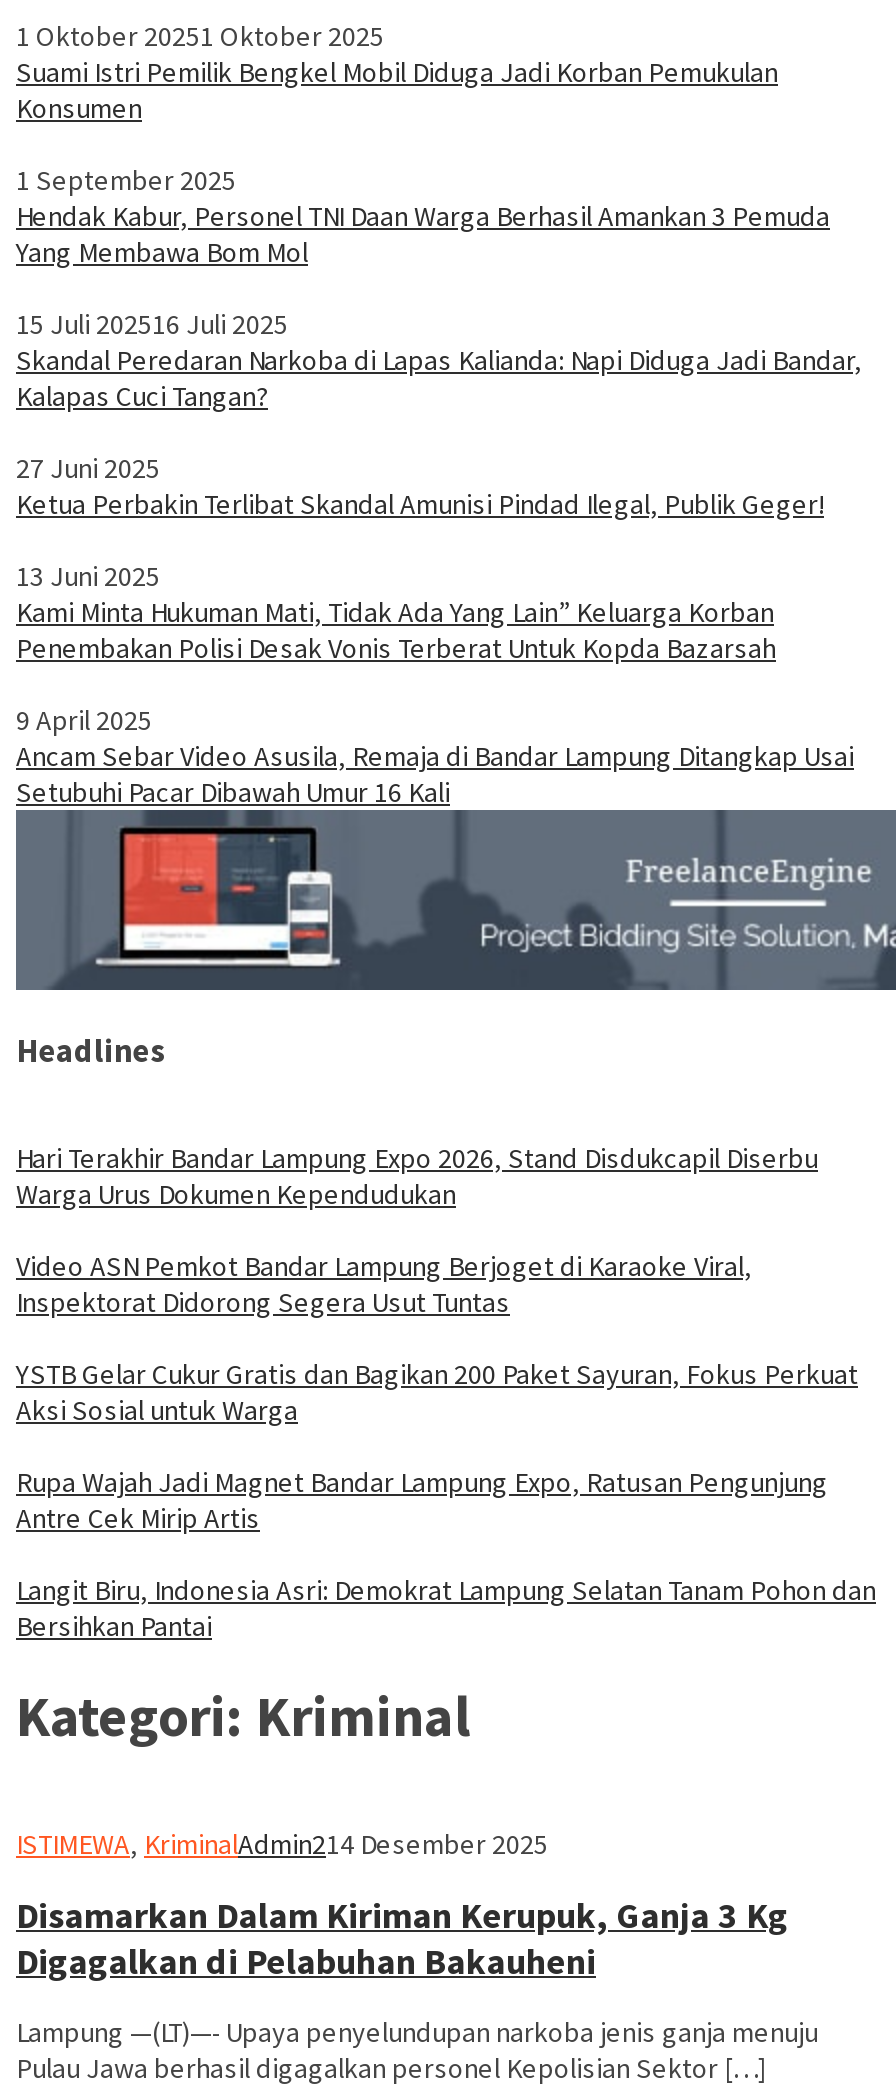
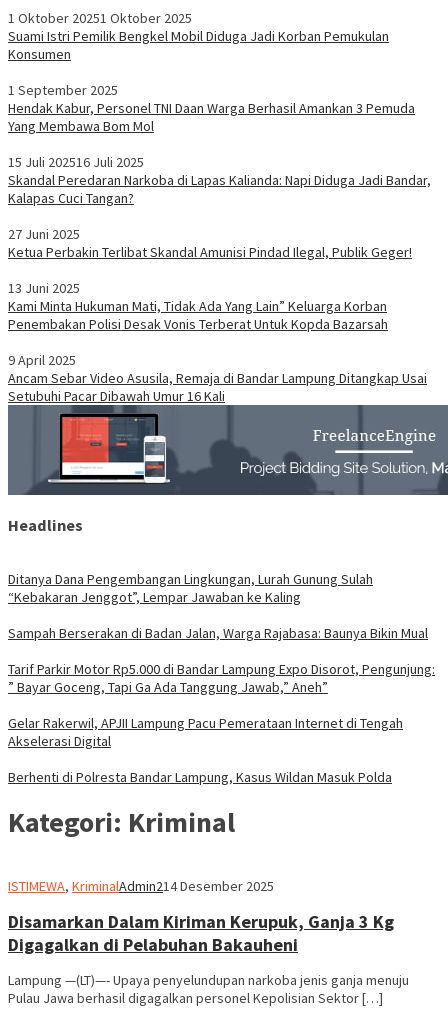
[16,1139,818,1211] Hari Terakhir Bandar Lampung Expo 2026, Stand Disdukcapil Diserbu | Warga Urus Dokumen Kependudukan -> [8,569,373,605] Ditanya Dana Pengembangan Lingkungan, Lurah Gunung Sulah | “Kebakaran Jenggot”, Lempar Jawaban ke Kaling
[16,1247,752,1319] Video ASN Pemkot Bandar Lampung Berjoget di Karaoke Viral, | Inspektorat Didorong Segera Usut Tuntas -> [8,623,428,641] Sampah Berserakan di Badan Jalan, Warga Rajabasa: Baunya Bikin Mual
[16,1355,858,1427] YSTB Gelar Cukur Gratis dan Bagikan 200 Paket Sayuran, Fokus Perkuat | Aksi Sosial untuk Warga -> [8,659,435,695] Tarif Parkir Motor Rp5.000 di Bandar Lampung Expo Disorot, Pengunjung: | ” Bayar Goceng, Tapi Ga Ada Tanggung Jawab,” Aneh”
[16,1463,828,1535] Rupa Wajah Jadi Magnet Bandar Lampung Expo, Ratusan Pengunjung | Antre Cek Mirip Artis -> [8,713,403,749] Gelar Rakerwil, APJII Lampung Pacu Pemerataan Internet di Tengah | Akselerasi Digital
[16,1571,876,1643] Langit Biru, Indonesia Asri: Demokrat Lampung Selatan Tanam Pohon dan | Bersihkan Pantai -> [8,767,392,785] Berhenti di Polresta Bandar Lampung, Kasus Wildan Masuk Polda

